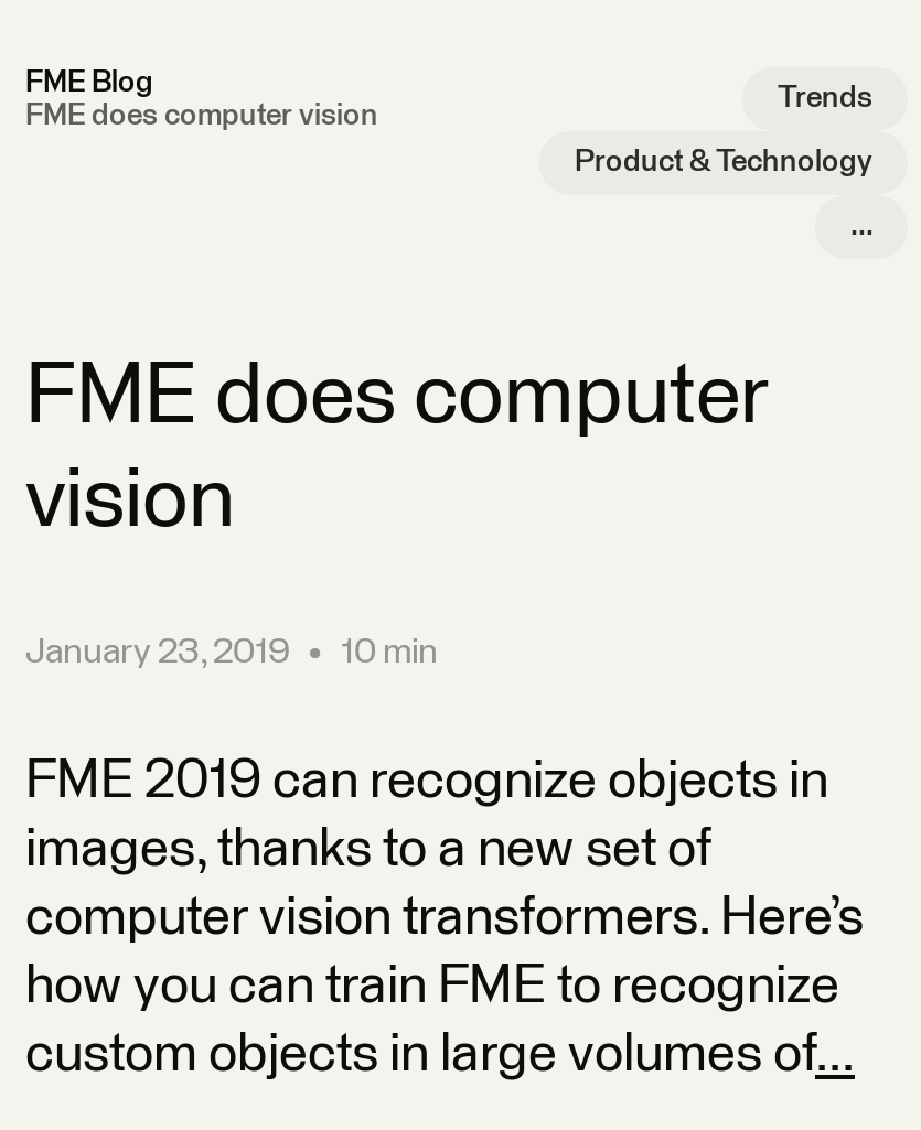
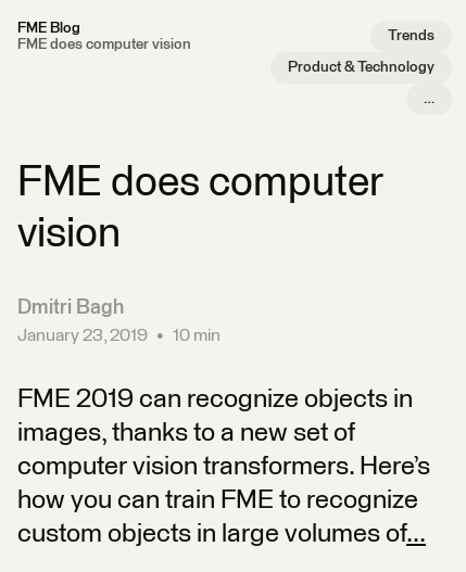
none -> [17,297,124,317] Dmitri Bagh

